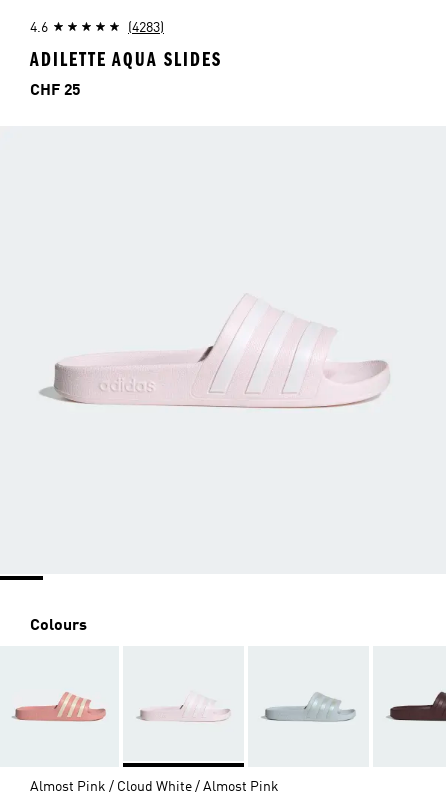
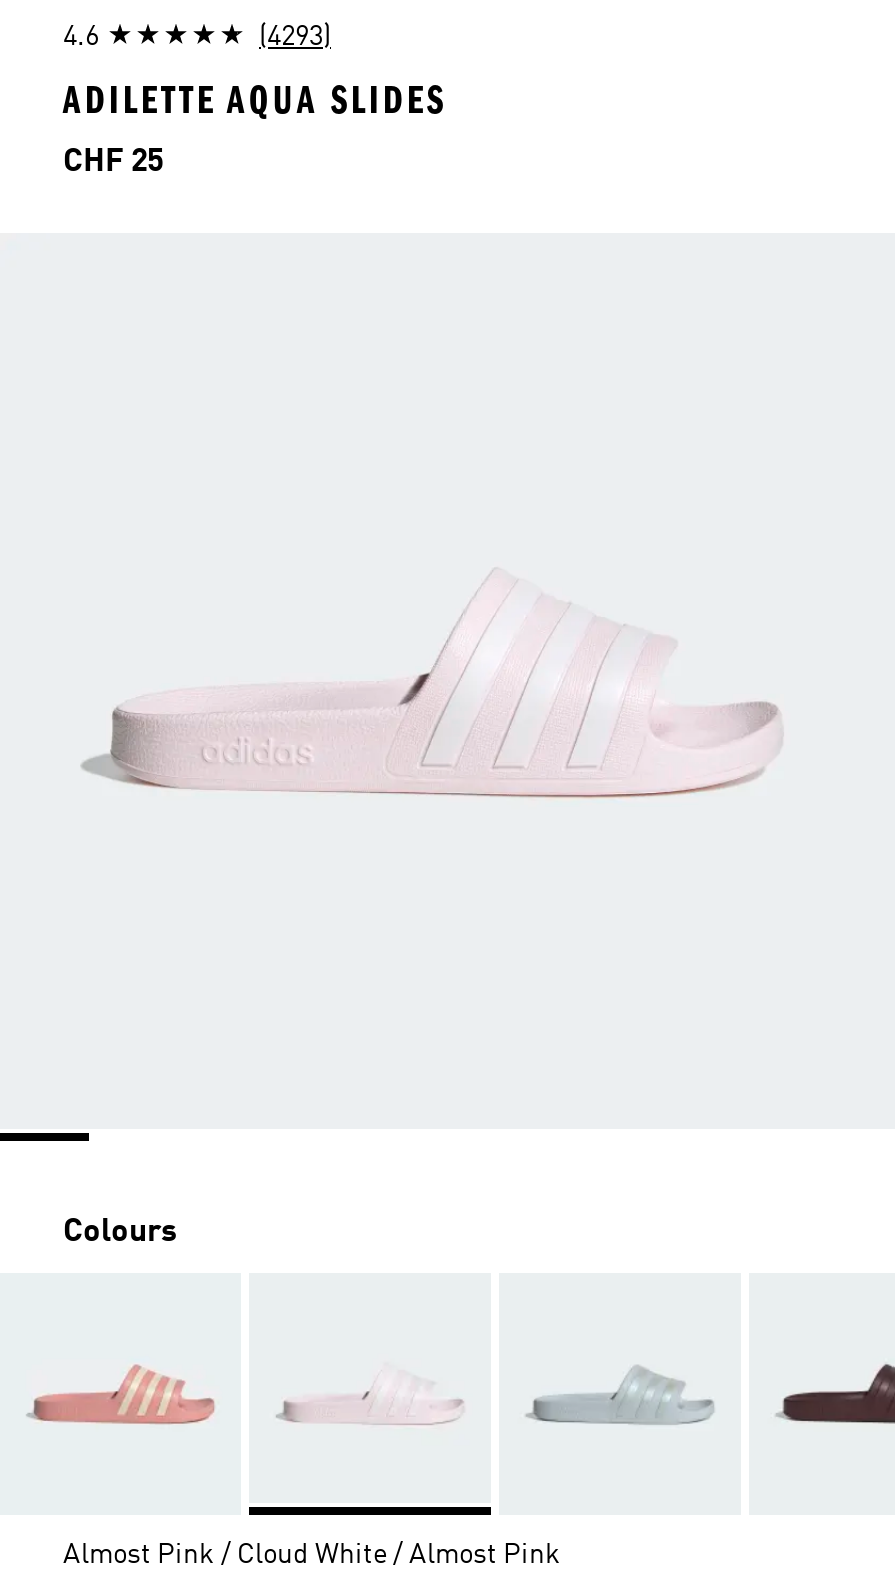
[128,21,164,35] (4283) -> [259,23,331,51] (4293)

